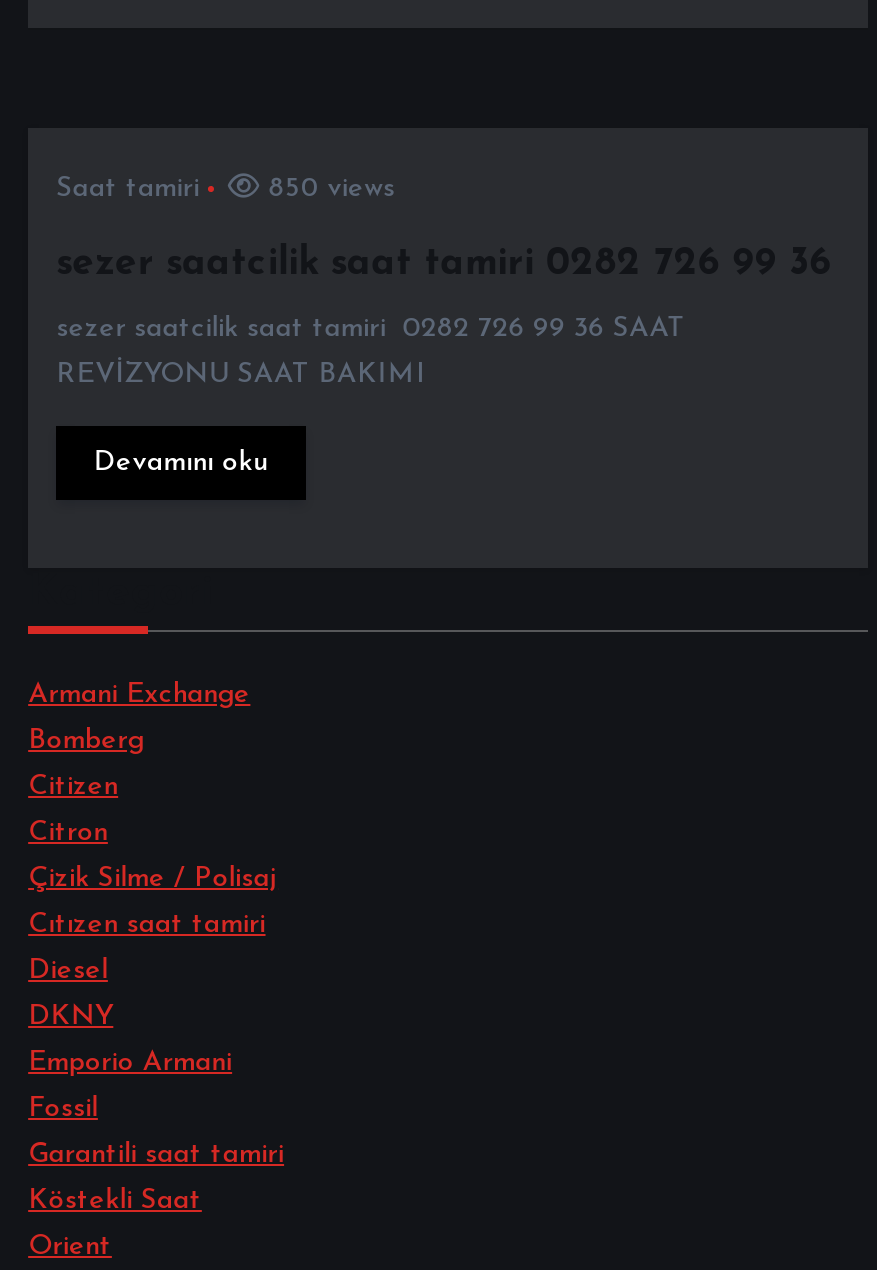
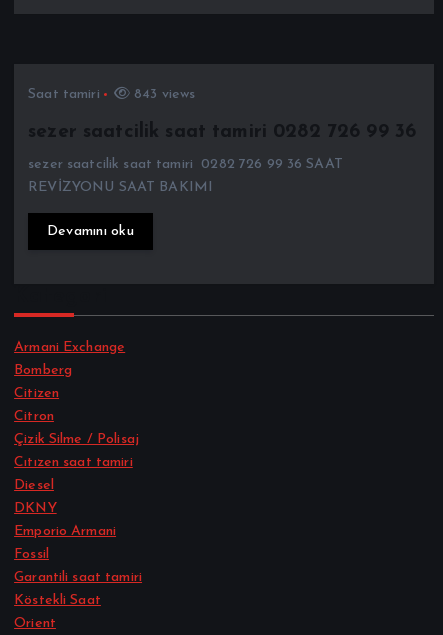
[260,174,395,204] 850 views -> [130,87,195,102] 843 views

